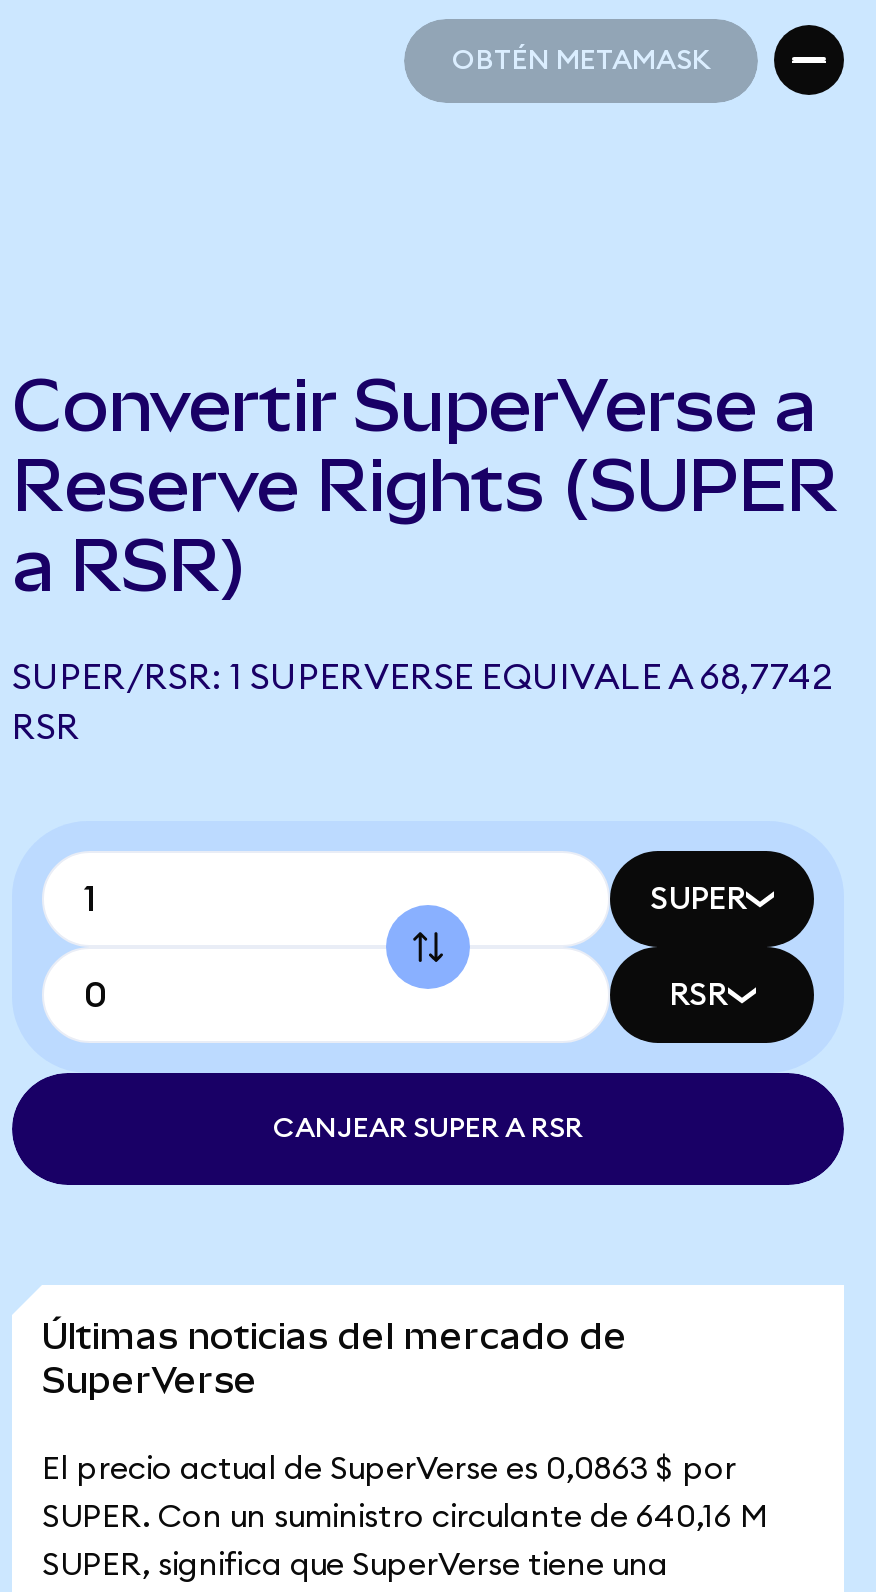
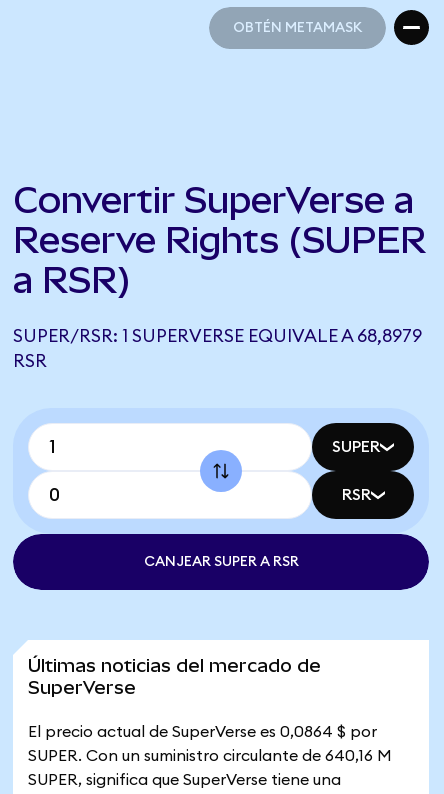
[12,659,832,695] SUPER/RSR: 1 SUPERVERSE EQUIVALE A 68,7742 -> [13,327,422,345] SUPER/RSR: 1 SUPERVERSE EQUIVALE A 68,8979
[42,1453,736,1485] El precio actual de SuperVerse es 0,0863 $ por -> [28,724,377,740] El precio actual de SuperVerse es 0,0864 $ por

